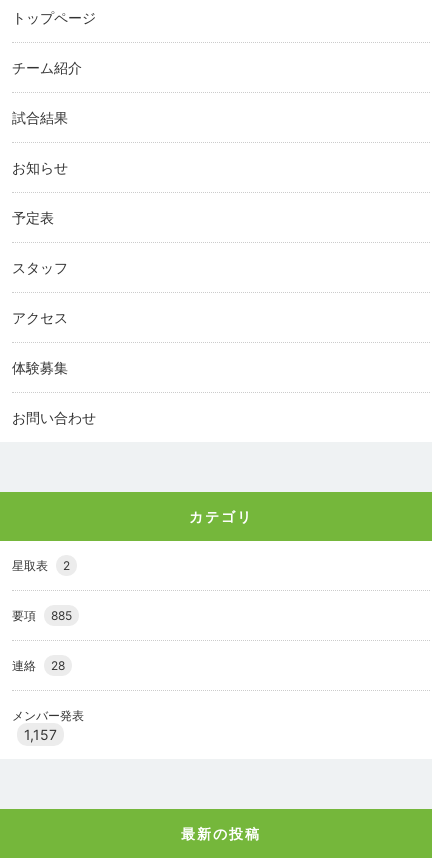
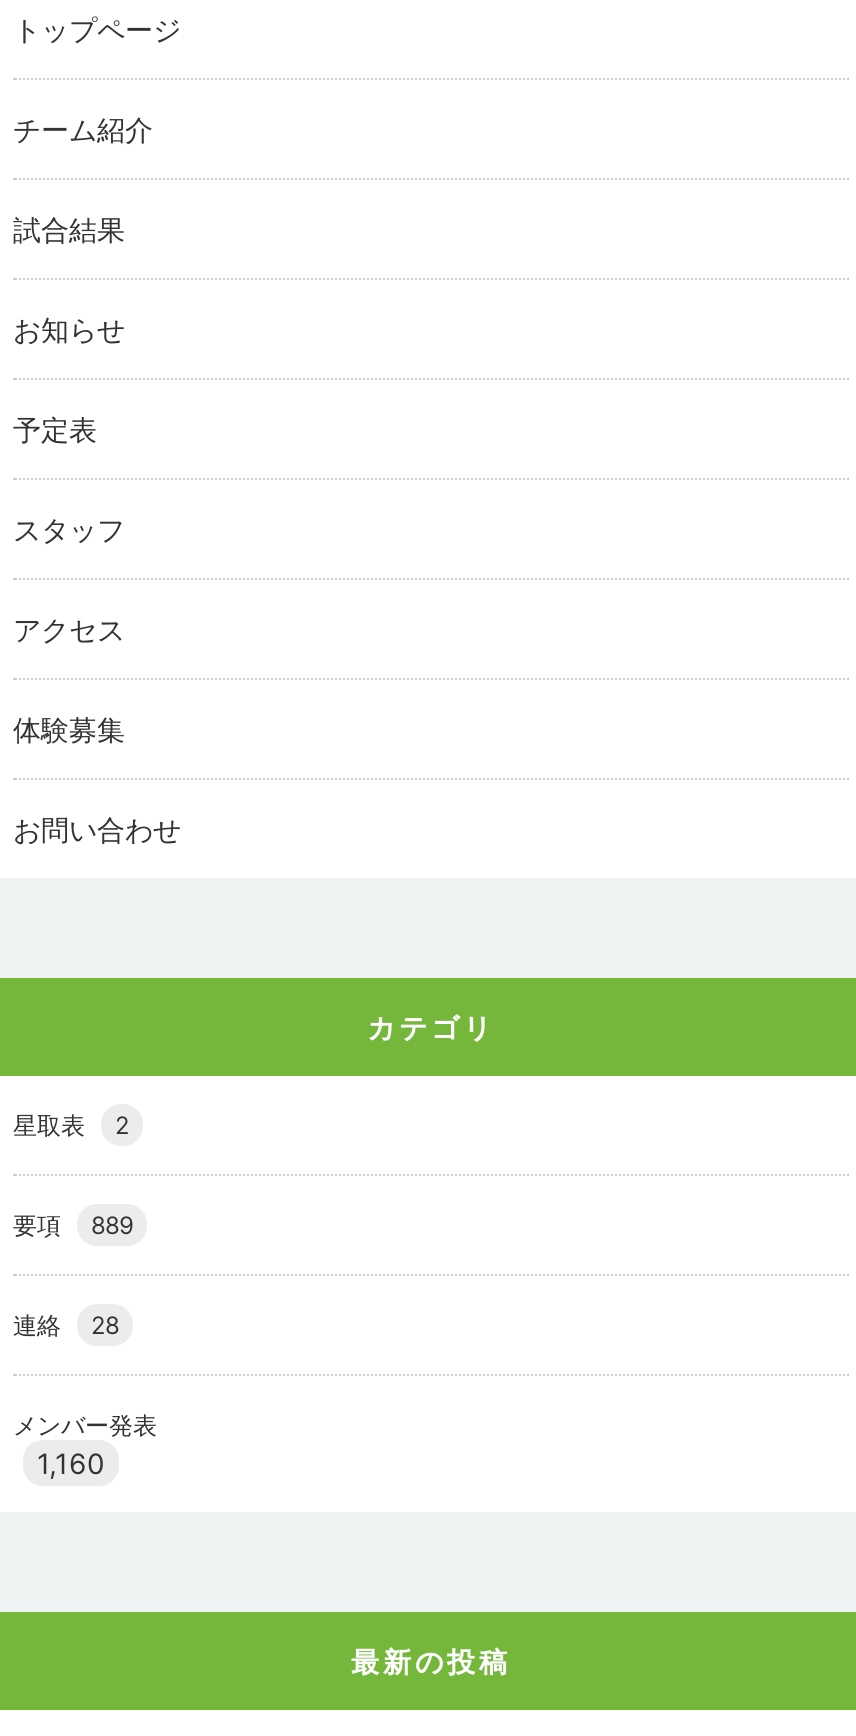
[12,608,72,623] 要項 885 -> [13,1210,133,1240] 要項 889
[24,726,57,743] 1,157 -> [37,1446,105,1480] 1,160

